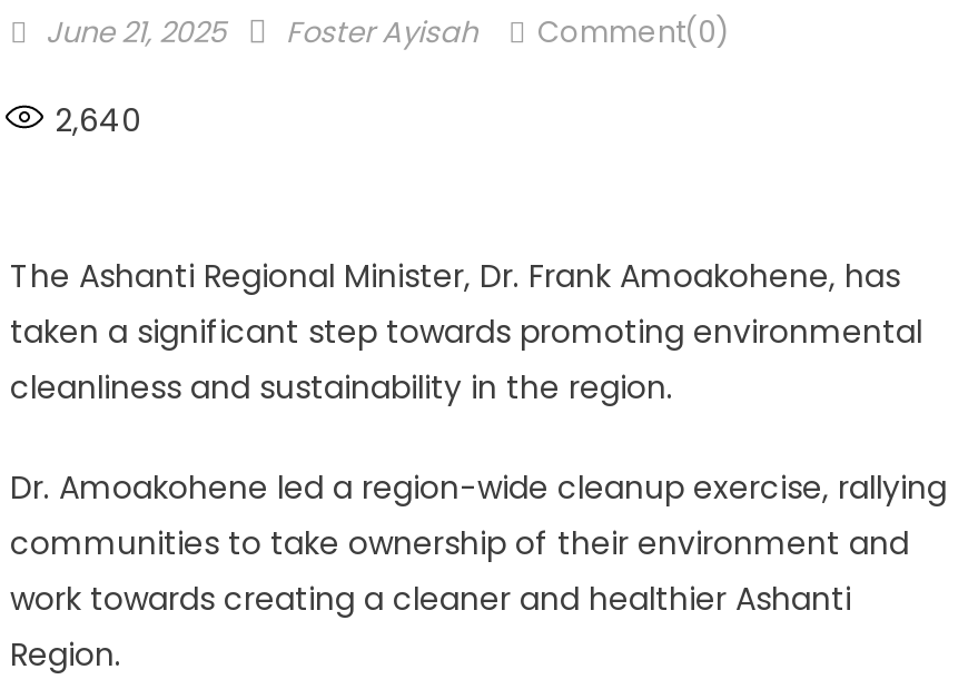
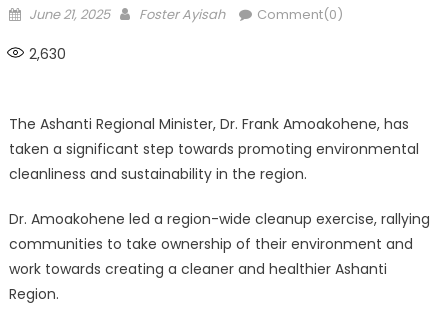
[55,98,141,143] 2,640 -> [29,44,66,64] 2,630

